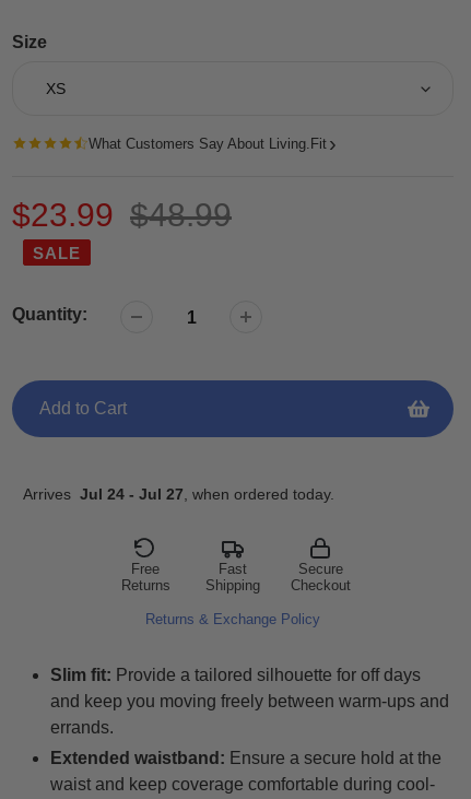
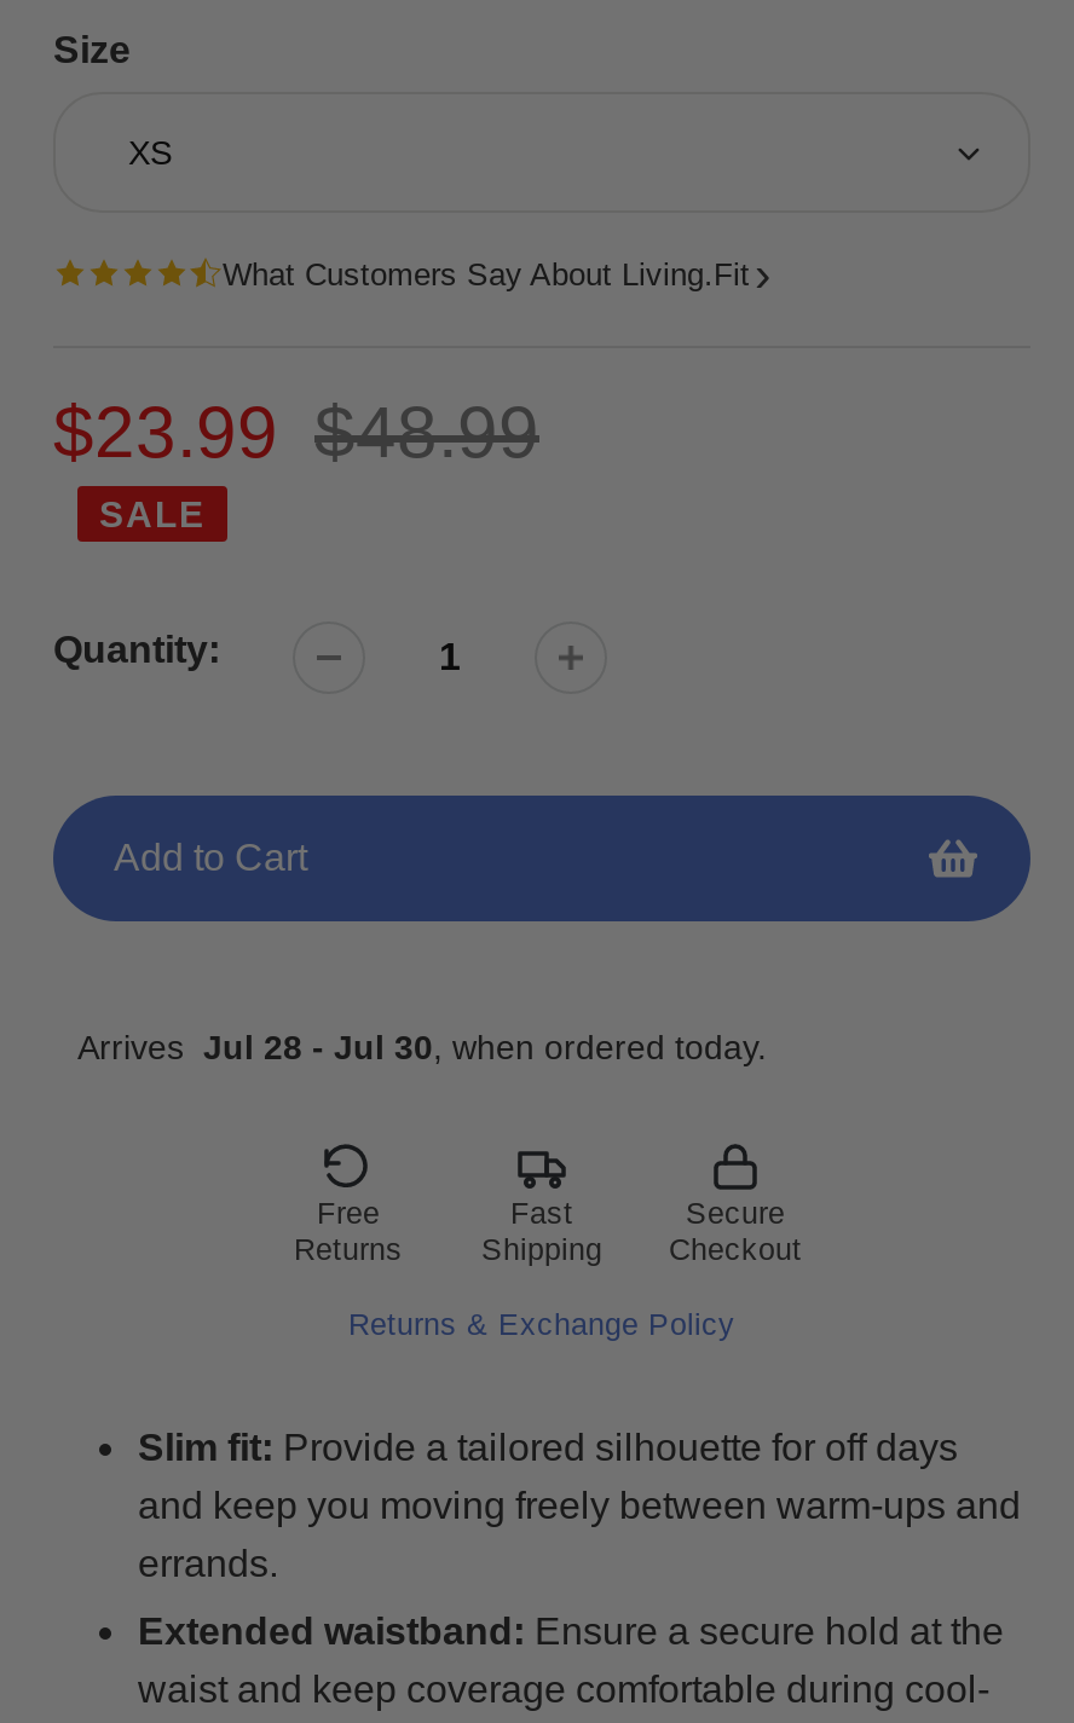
[23,485,334,502] Arrives Jul 24 - Jul 27, when ordered today. -> [77,1028,767,1067] Arrives Jul 28 - Jul 30, when ordered today.

